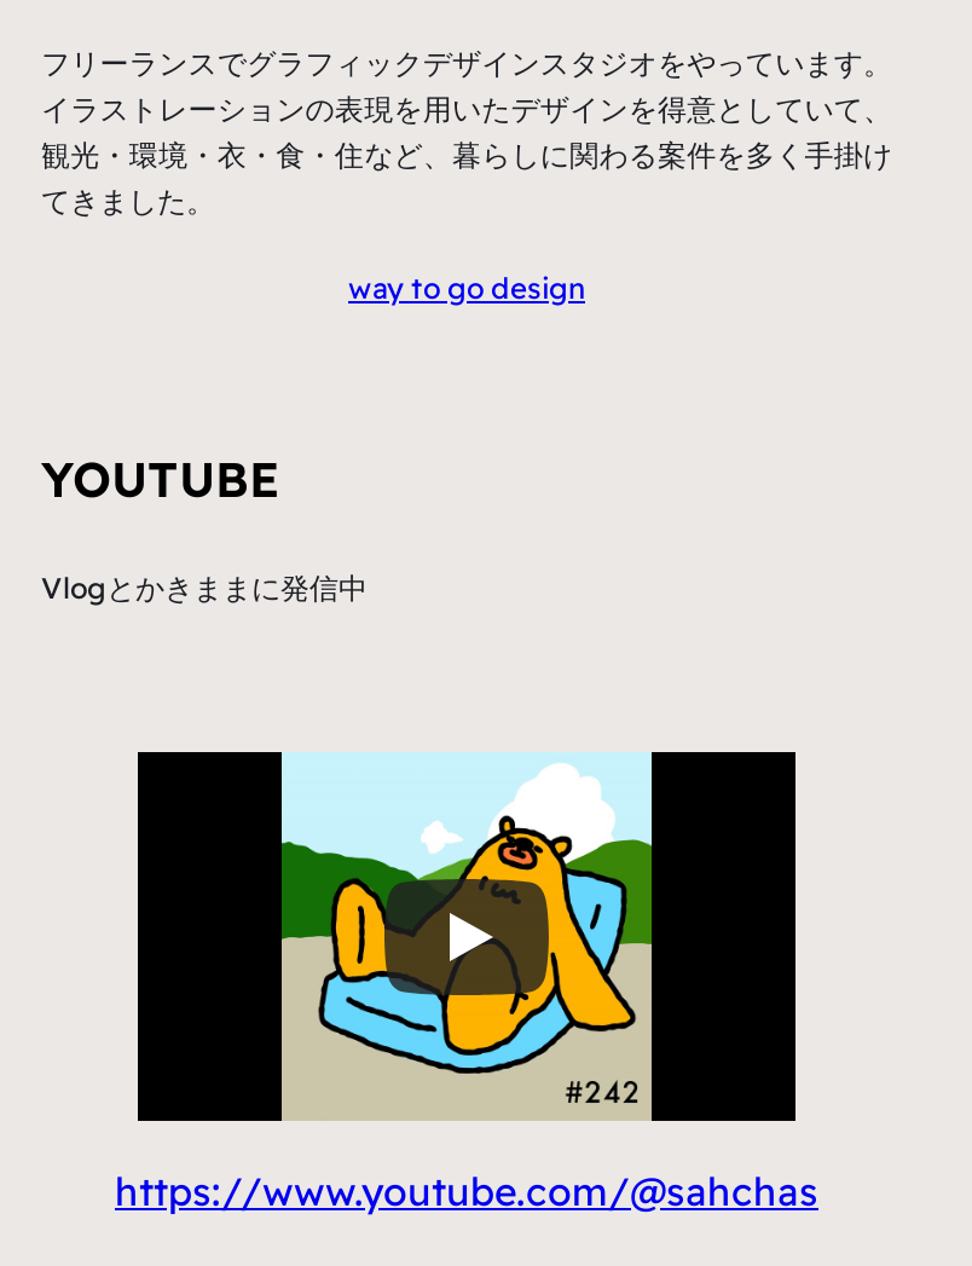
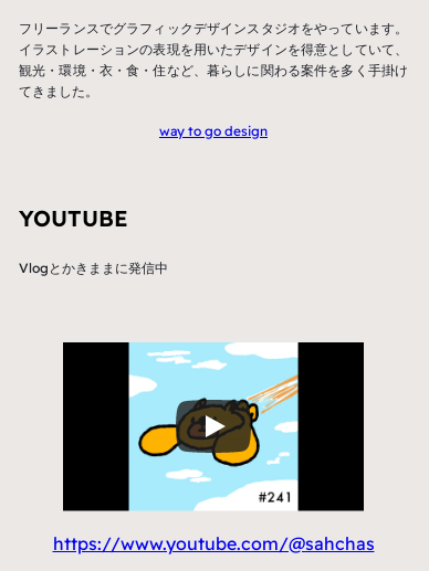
[280,752,653,1122] [image] -> [127,343,300,510] [image]

